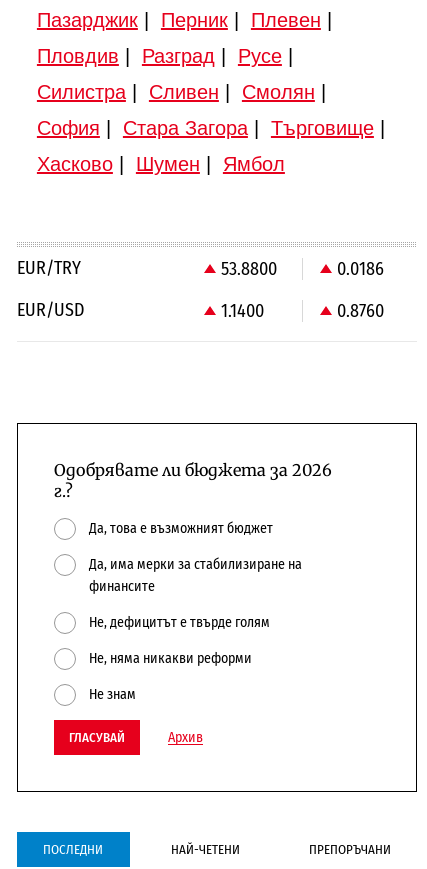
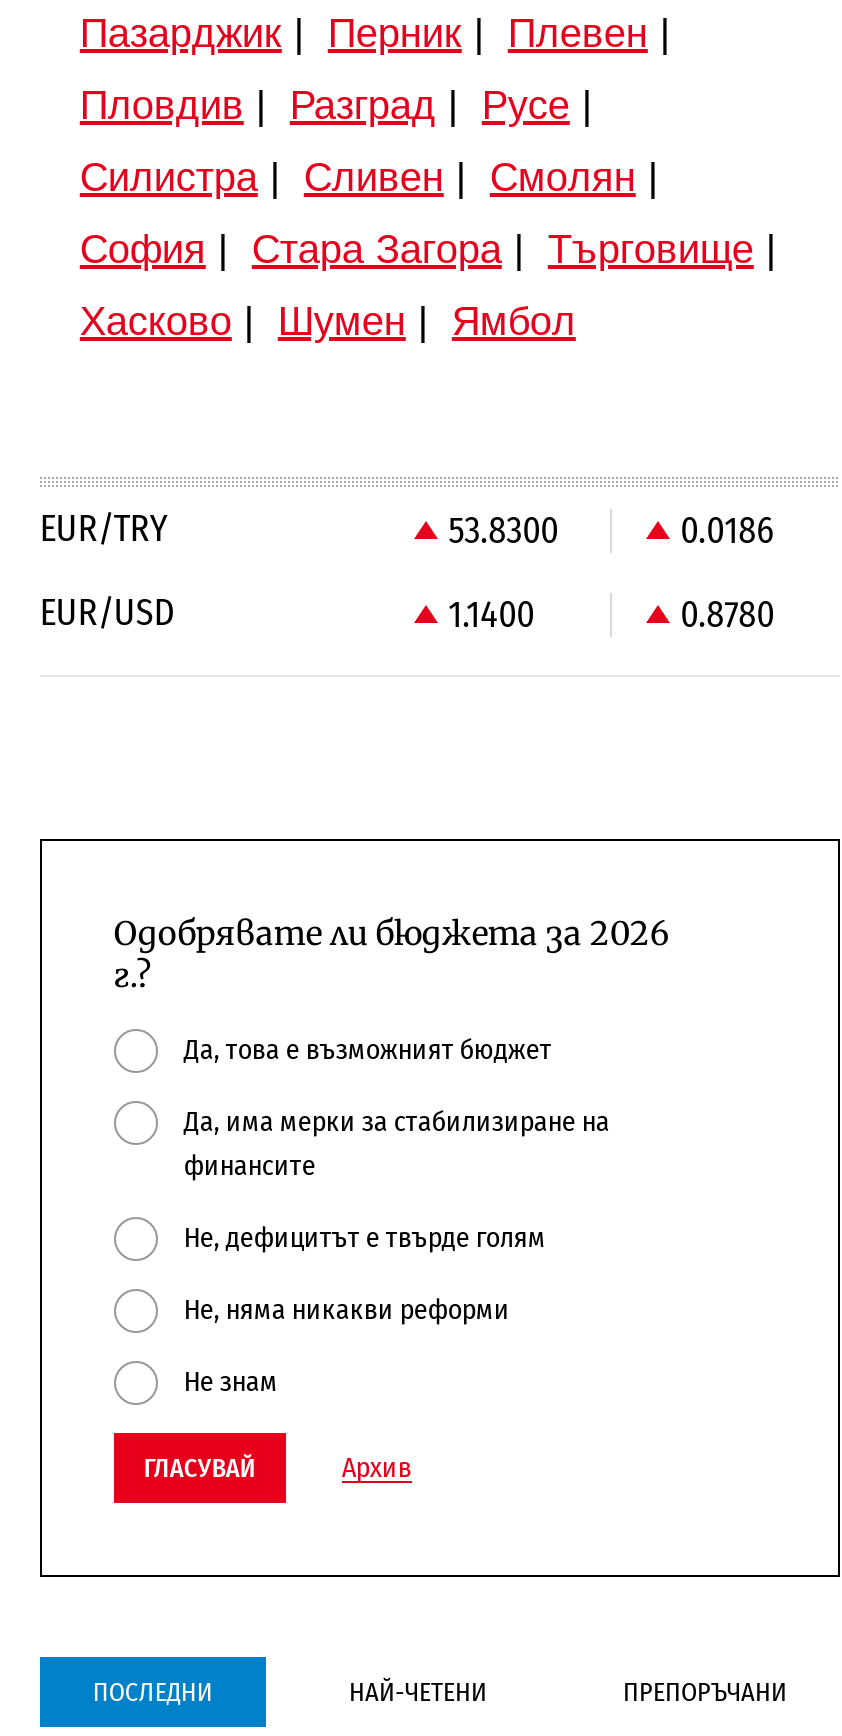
[221,258,277,280] 53.8800 -> [448,509,558,553] 53.8300
[337,300,384,322] 0.8760 -> [680,593,774,637] 0.8780

